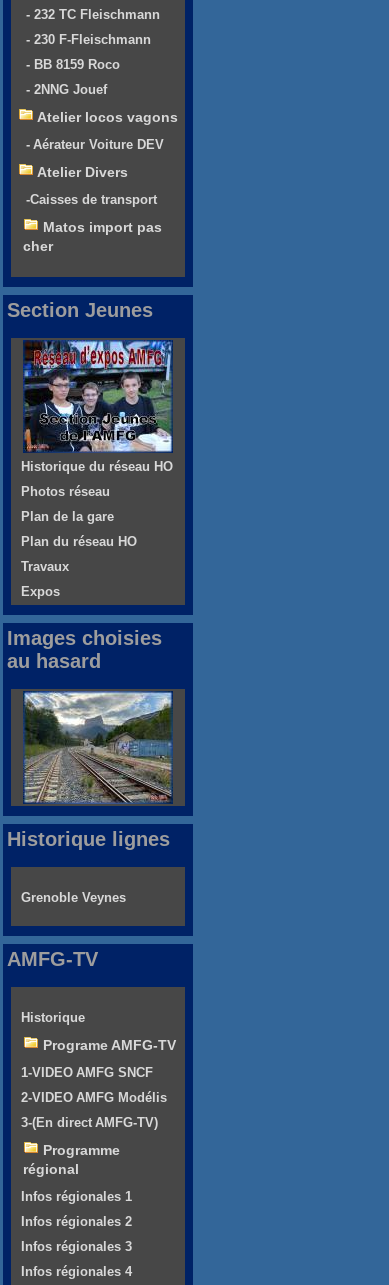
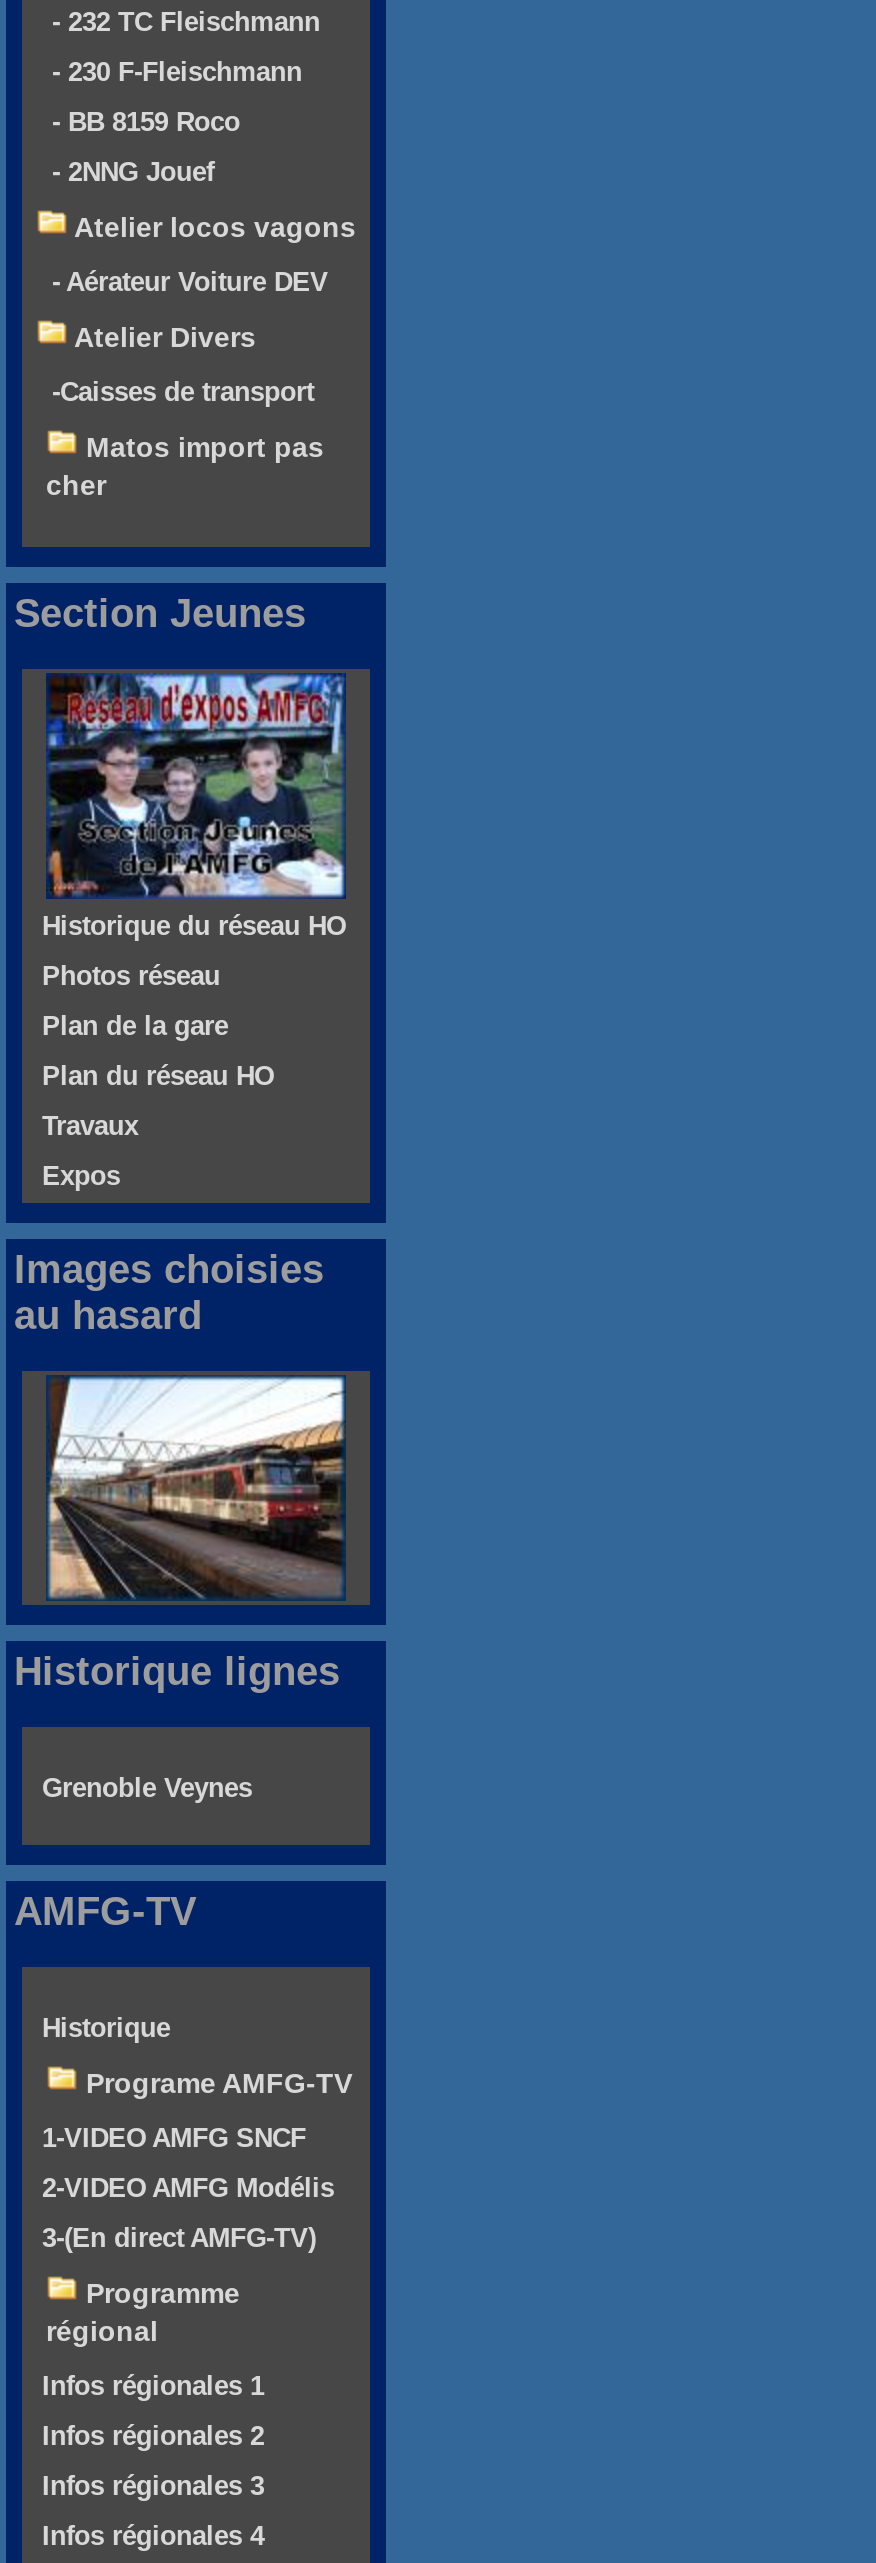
[23,691,173,804] [image] -> [48,1377,346,1601] [image]

